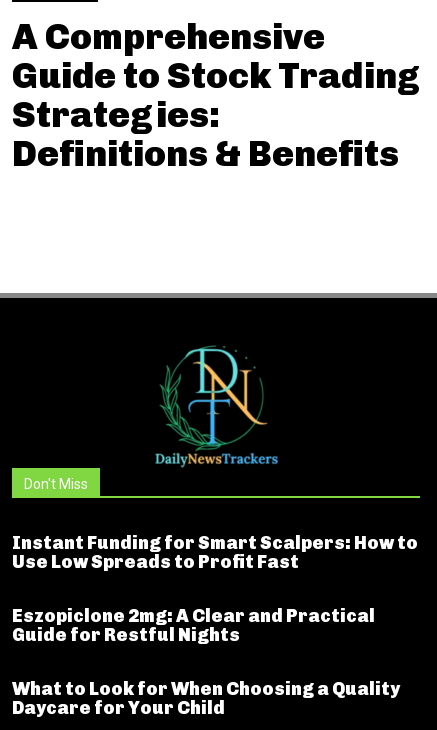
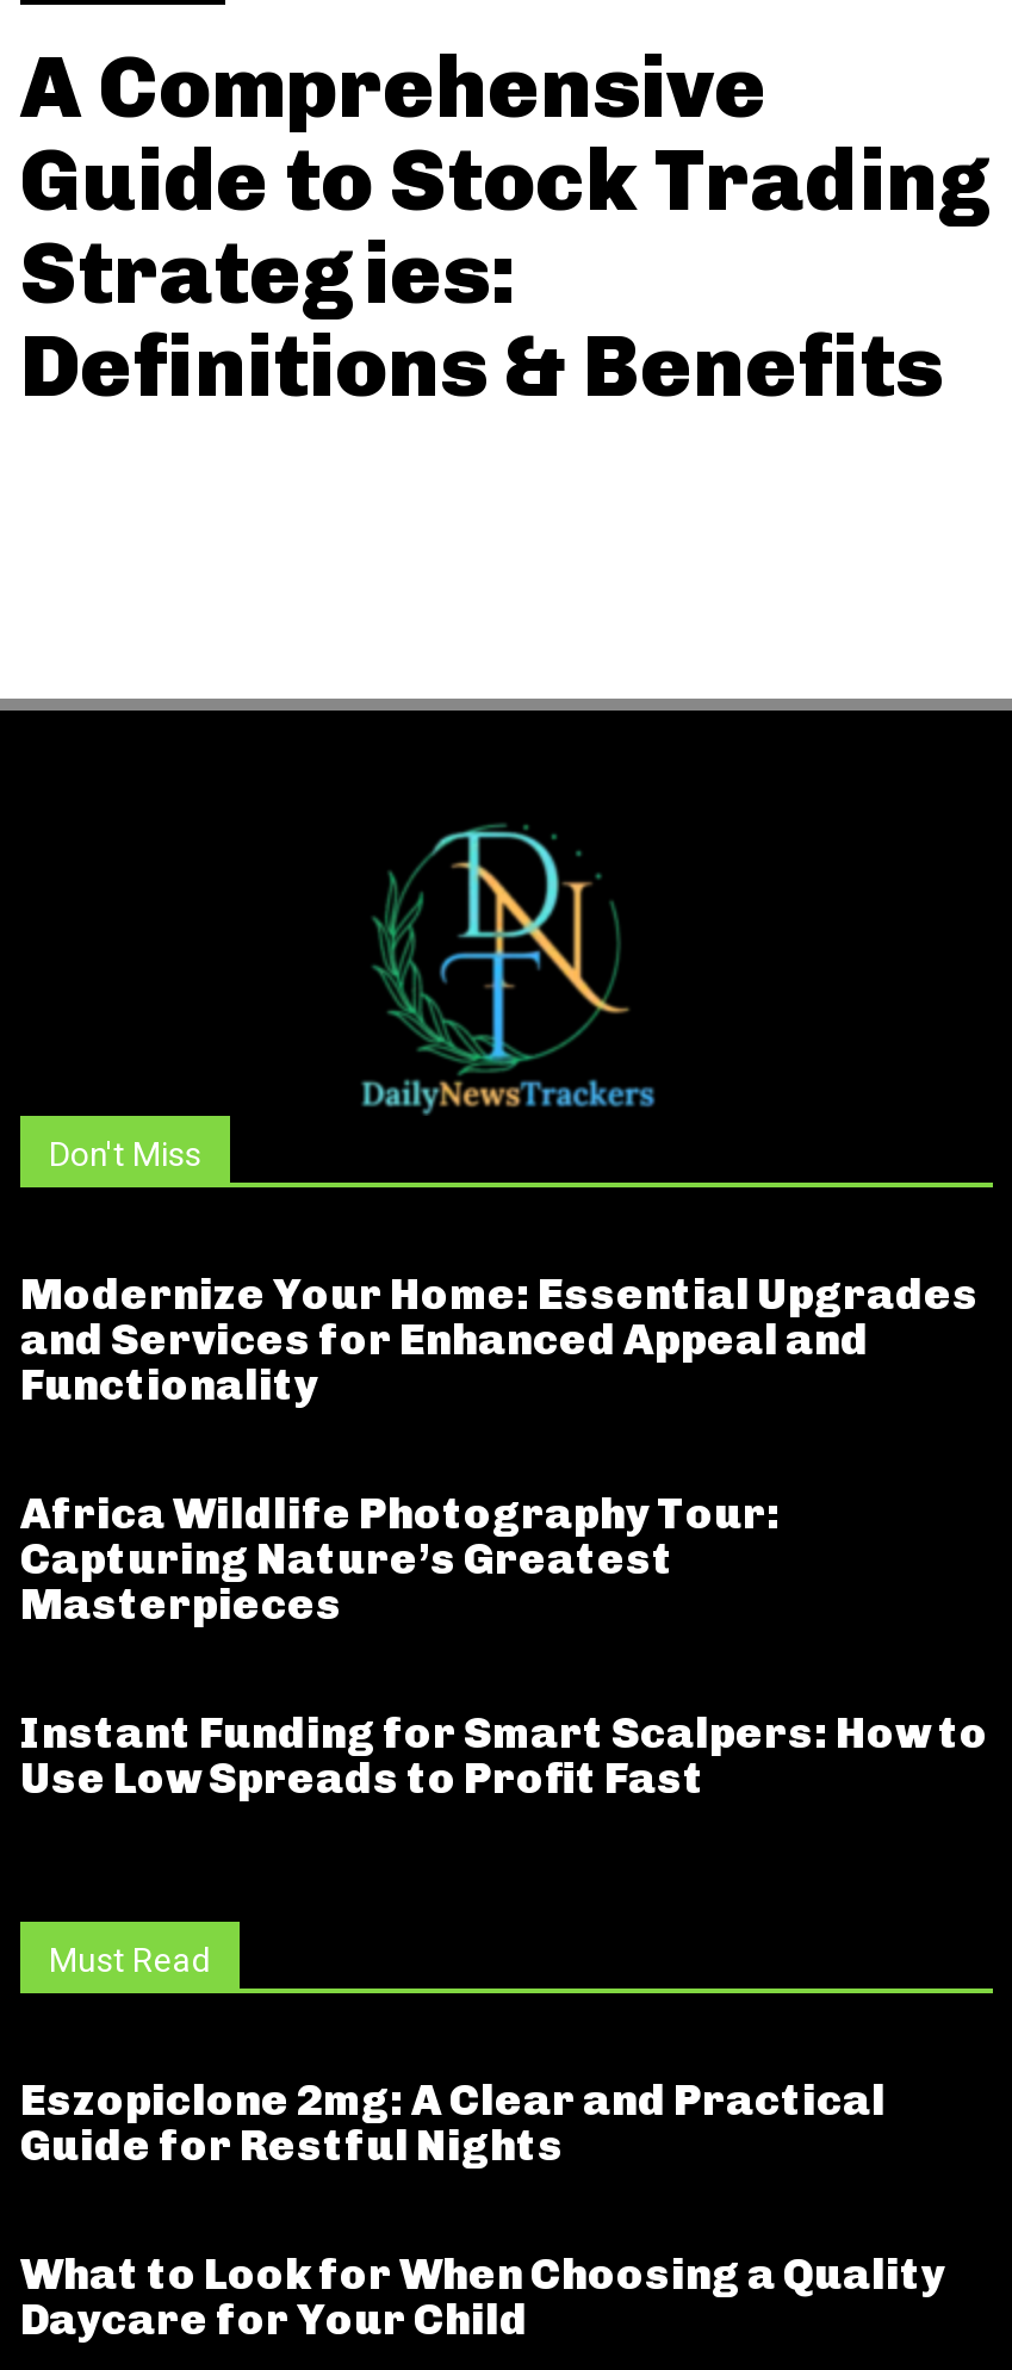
none -> [20,1268,979,1631] Modernize Your Home: Essential Upgrades | and Services for Enhanced Appeal and | Functionality | Africa Wildlife Photography Tour: | Capturing Nature’s Greatest | Masterpieces
none -> [49,1941,211,1979] Must Read

